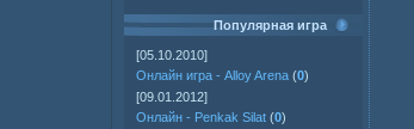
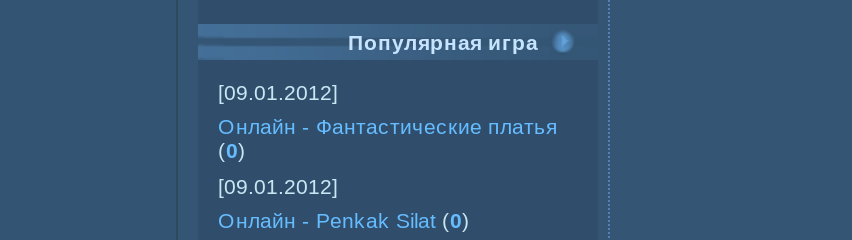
[136,48,309,82] [05.10.2010] | Онлайн игра - Alloy Arena (0) -> [218,80,558,162] [09.01.2012] | Онлайн - Фантастические платья | (0)

